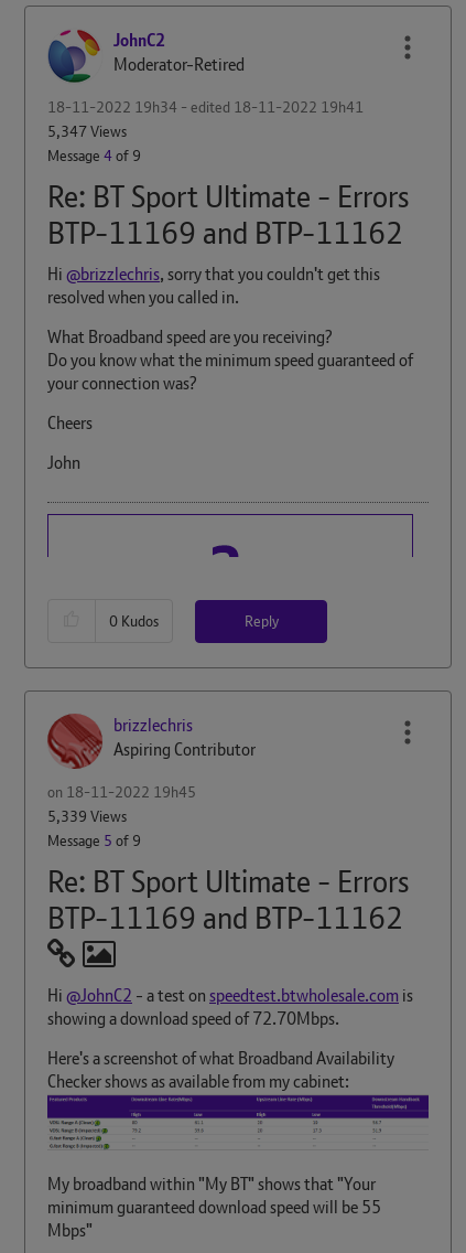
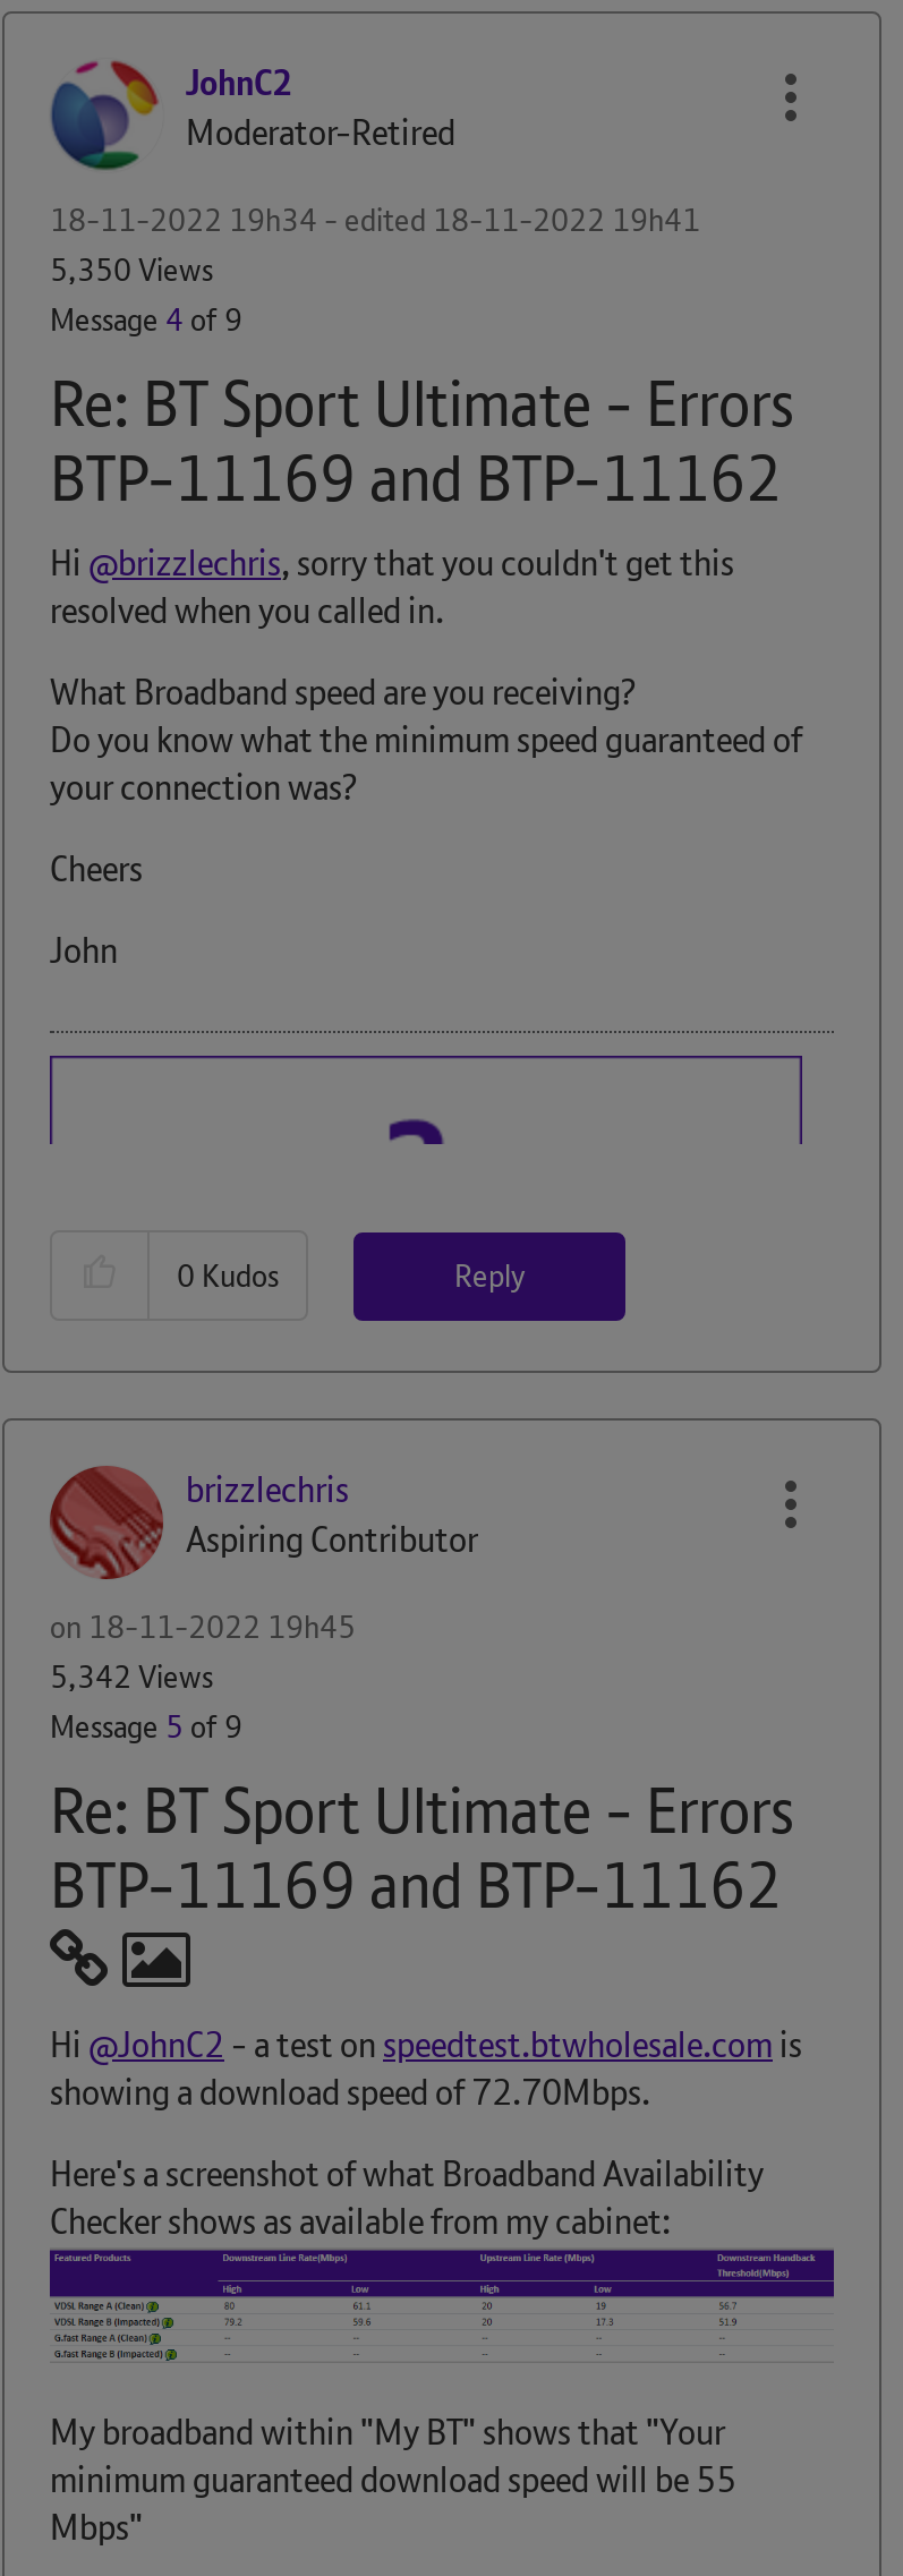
[47,121,127,141] 5,347 Views -> [50,248,213,289] 5,350 Views
[47,806,127,826] 5,339 Views -> [50,1656,213,1697] 5,342 Views

